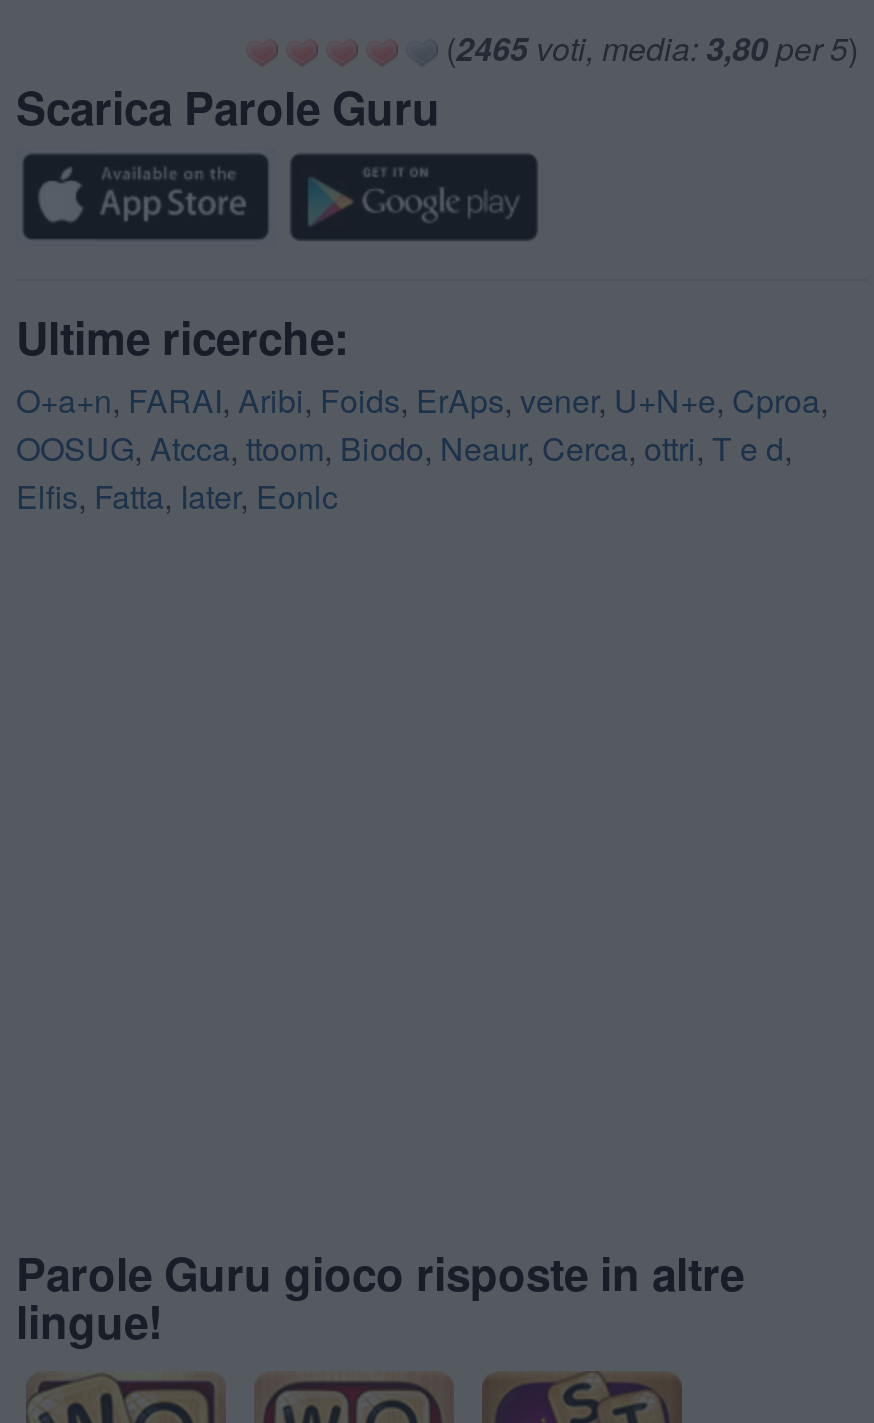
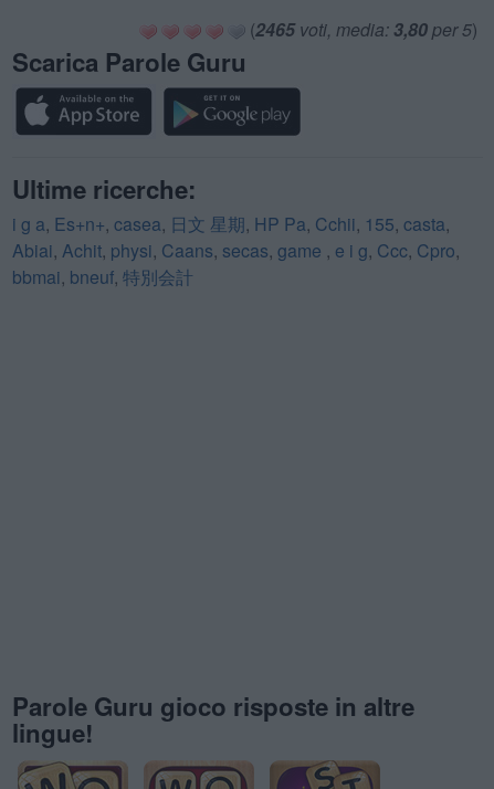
[16,377,828,519] O+a+n, FARAI, Aribi, Foids, ErAps, vener, U+N+e, Cproa, | OOSUG, Atcca, ttoom, Biodo, Neaur, Cerca, ottri, T e d, | Elfis, Fatta, Iater, Eonlc -> [12,211,460,290] i g a, Es+n+, casea,日文 星期, HP Pa, Cchii, 155, casta, | Abiai, Achit, physi, Caans, secas, game, e i g, Ccc, Cpro, | bbmai, bneuf,特別会計

